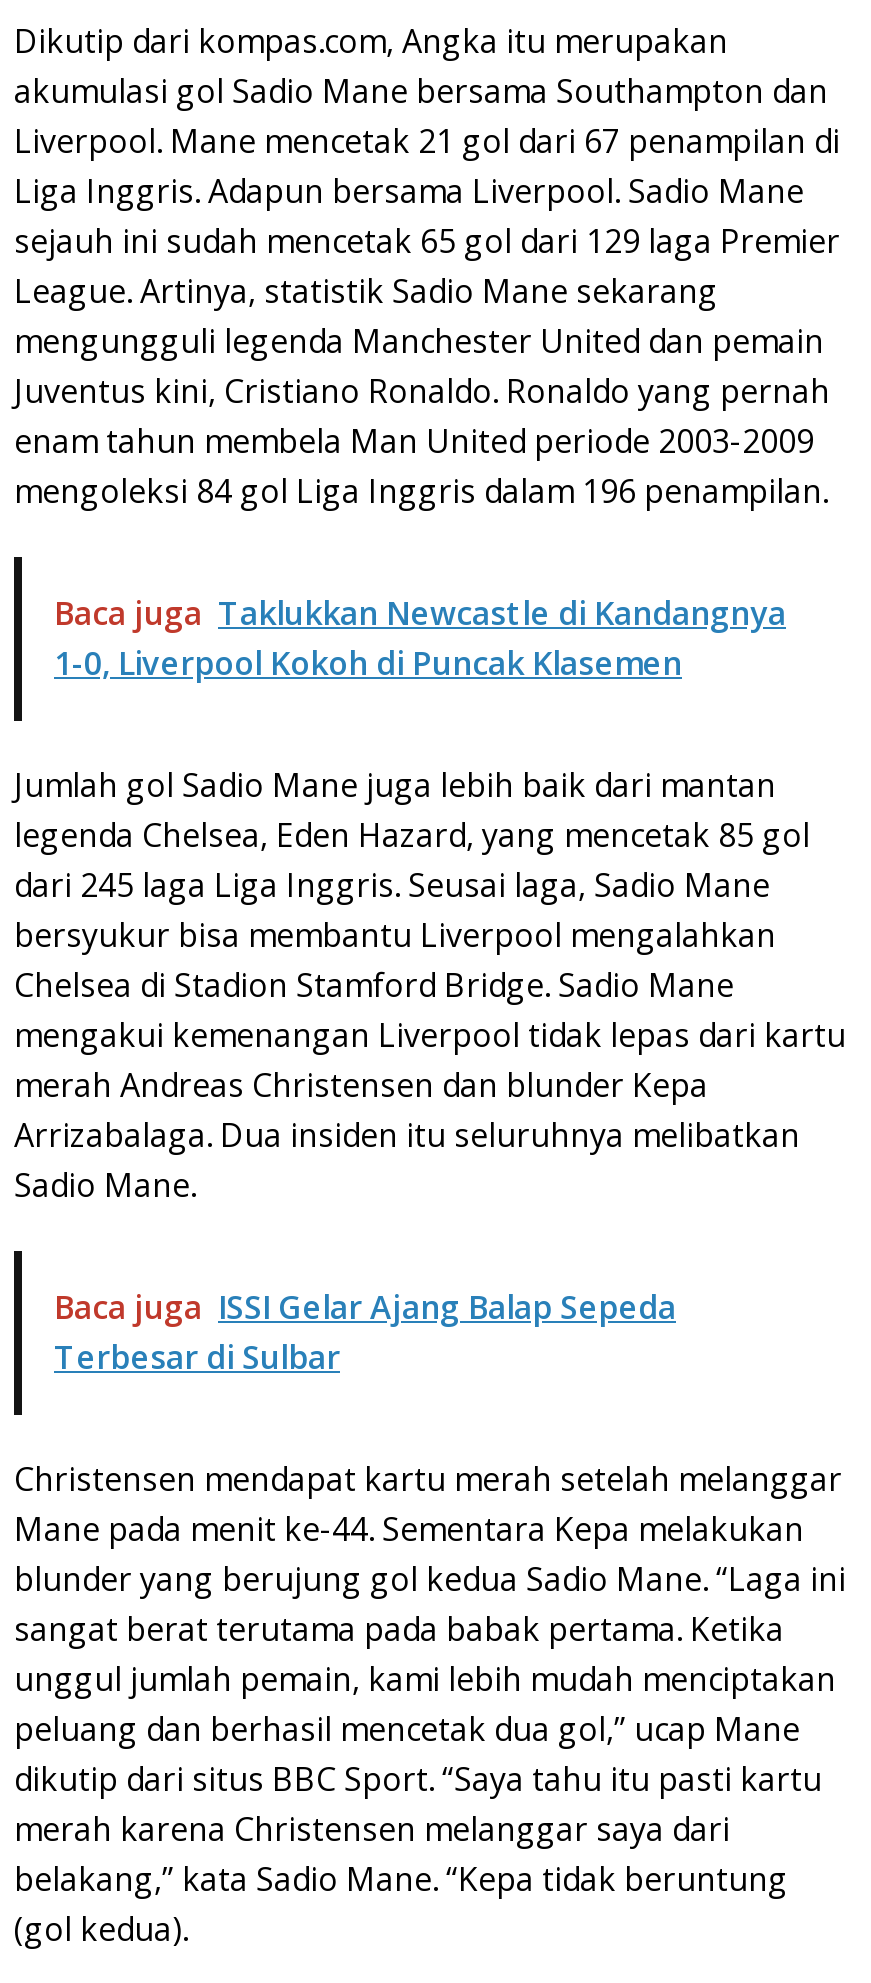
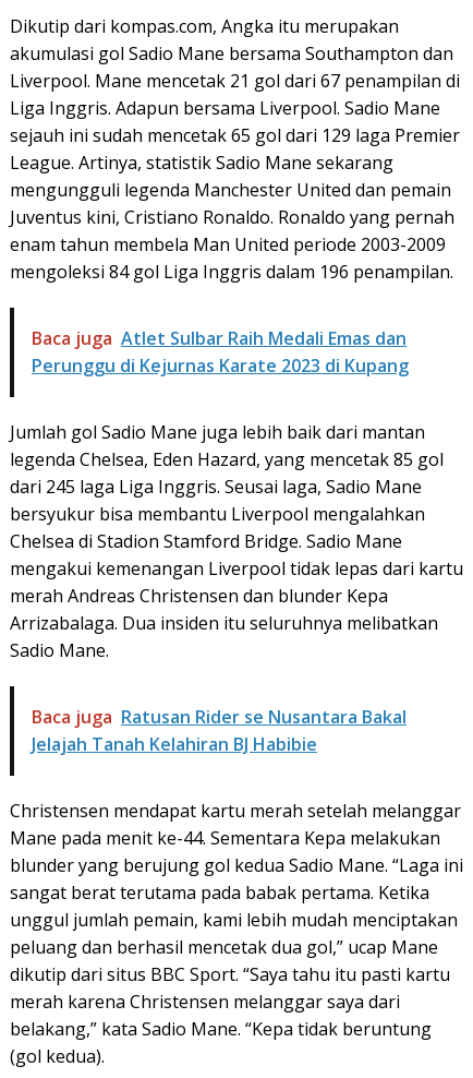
[54,591,786,685] Baca juga Taklukkan Newcastle di Kandangnya | 1-0, Liverpool Kokoh di Puncak Klasemen -> [32,326,409,377] Baca juga Atlet Sulbar Raih Medali Emas dan | Perunggu di Kejurnas Karate 2023 di Kupang
[54,1285,676,1379] Baca juga ISSI Gelar Ajang Balap Sepeda | Terbesar di Sulbar -> [32,705,407,756] Baca juga Ratusan Rider se Nusantara Bakal | Jelajah Tanah Kelahiran BJ Habibie

